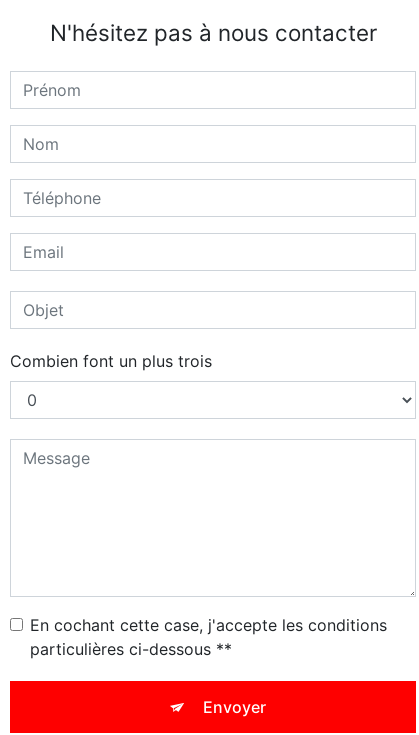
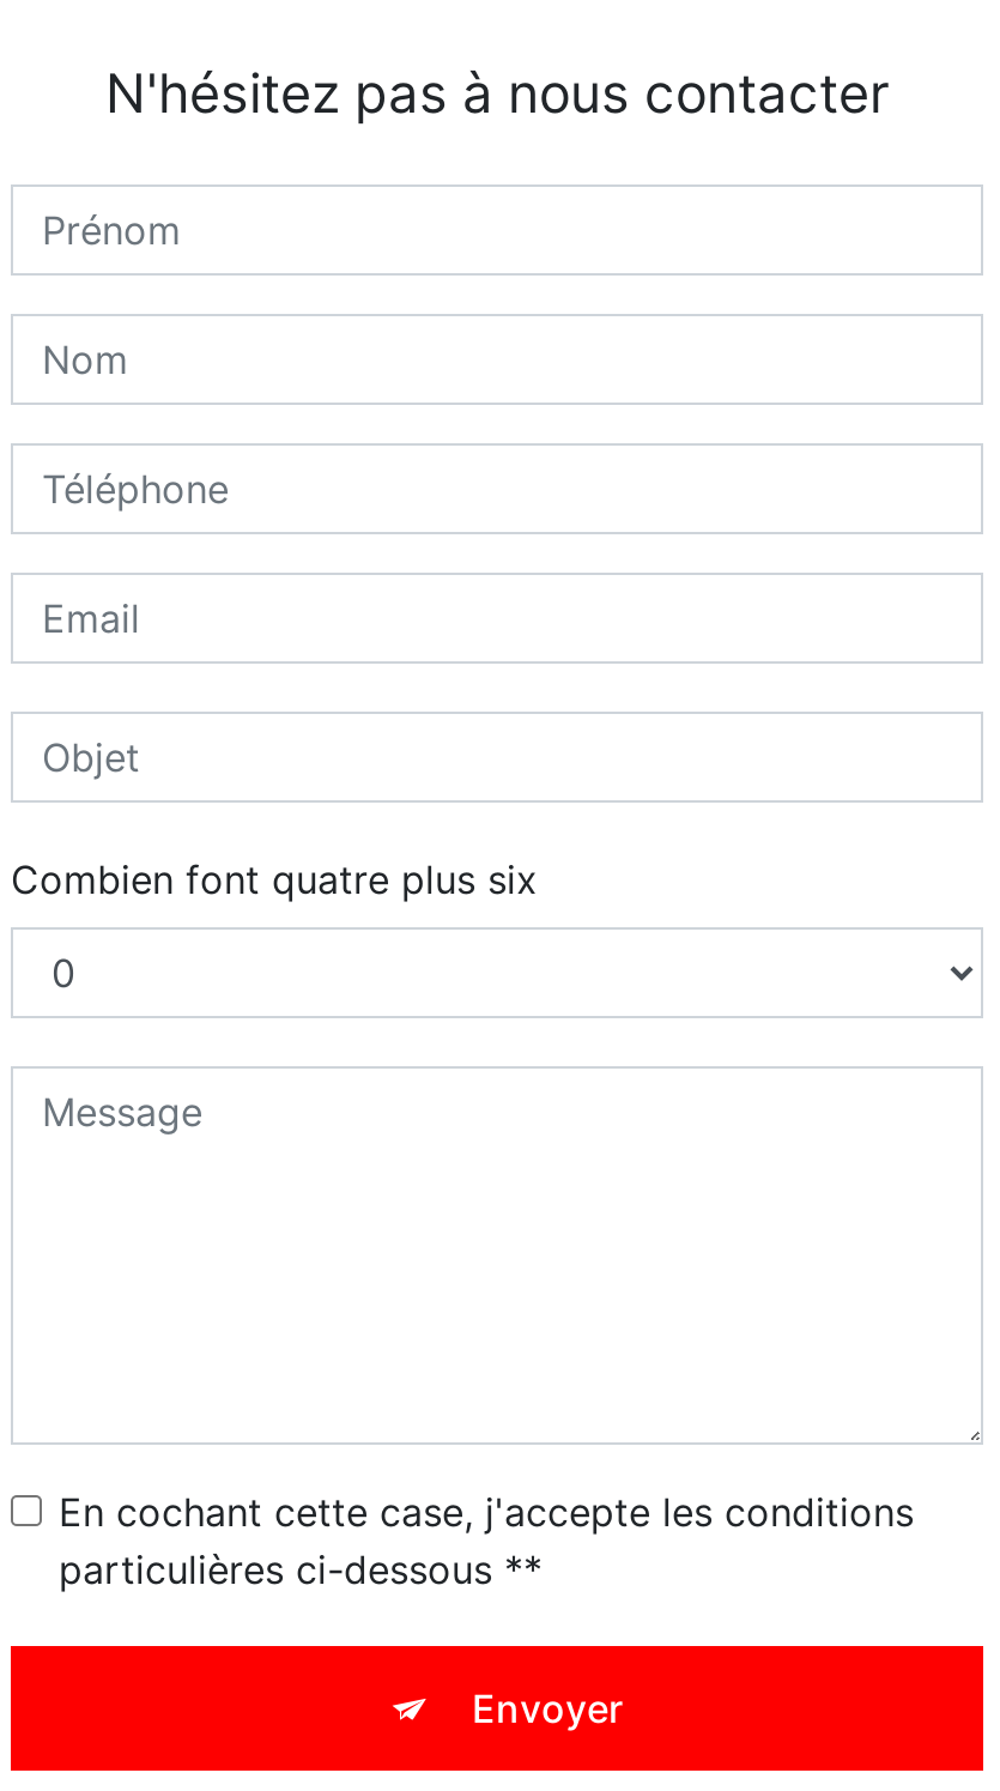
[10,351,212,371] Combien font un plus trois -> [11,855,538,903] Combien font quatre plus six

